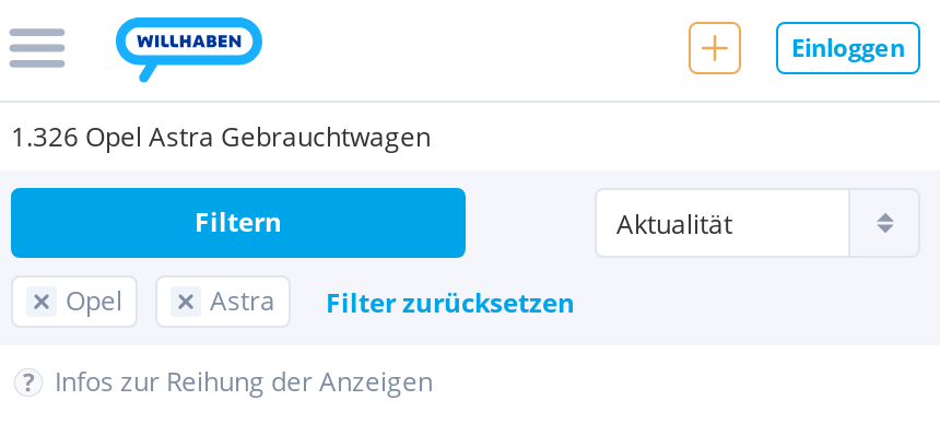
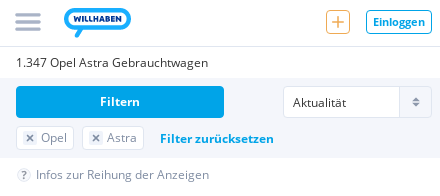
[11,118,431,155] 1.326 Opel Astra Gebrauchtwagen -> [16,54,208,71] 1.347 Opel Astra Gebrauchtwagen

